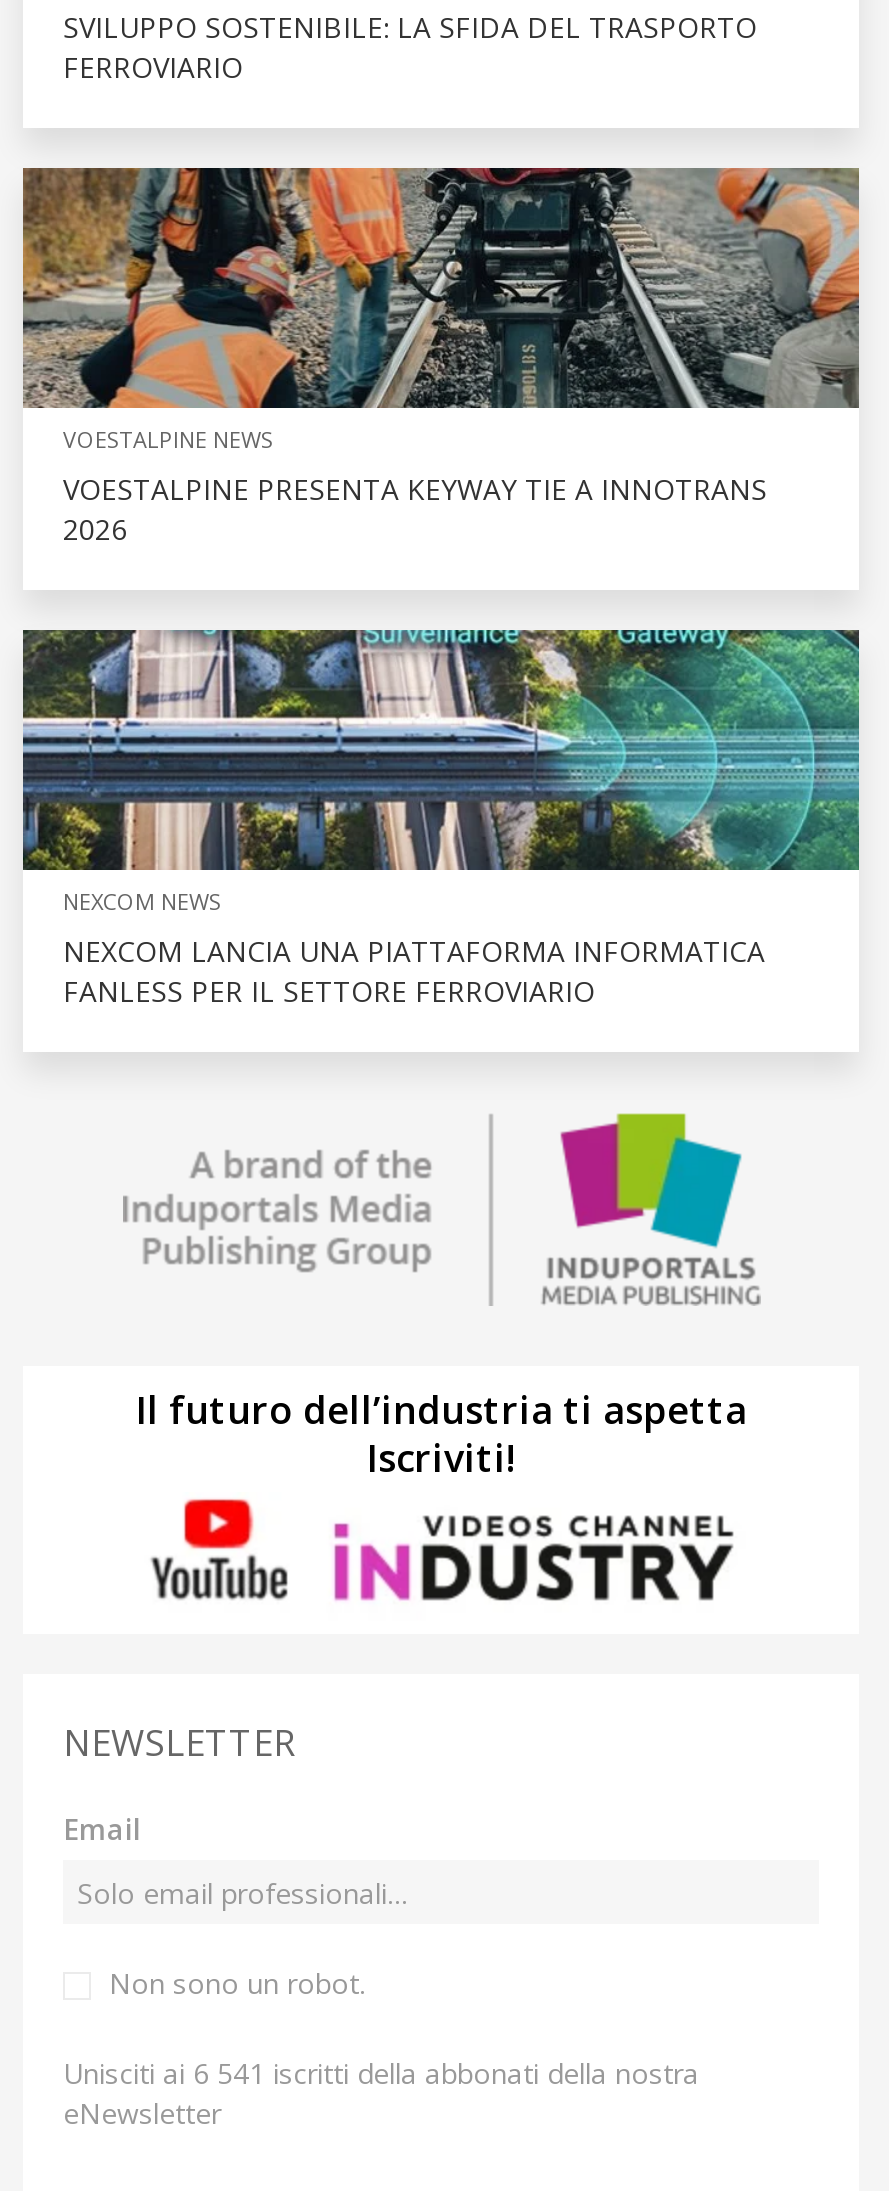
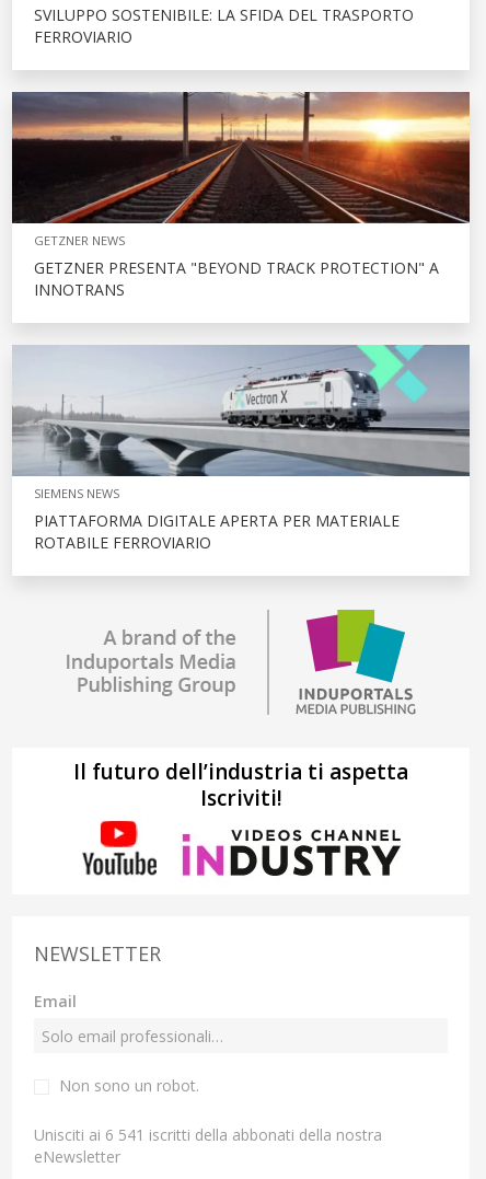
[21,166,861,549] [image] | VOESTALPINE NEWS | VOESTALPINE PRESENTA KEYWAY TIE A INNOTRANS | 2026 -> [11,91,471,300] [image] | GETZNER NEWS | GETZNER PRESENTA "BEYOND TRACK PROTECTION" A | INNOTRANS
[21,628,859,1011] [image] | NEXCOM NEWS | NEXCOM LANCIA UNA PIATTAFORMA INFORMATICA | FANLESS PER IL SETTORE FERROVIARIO -> [12,344,470,553] [image] | SIEMENS NEWS | PIATTAFORMA DIGITALE APERTA PER MATERIALE | ROTABILE FERROVIARIO

